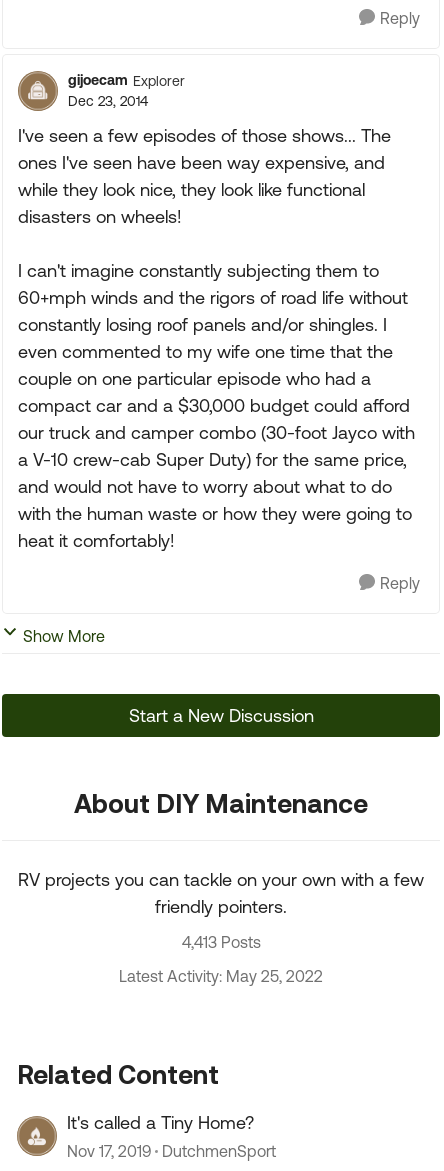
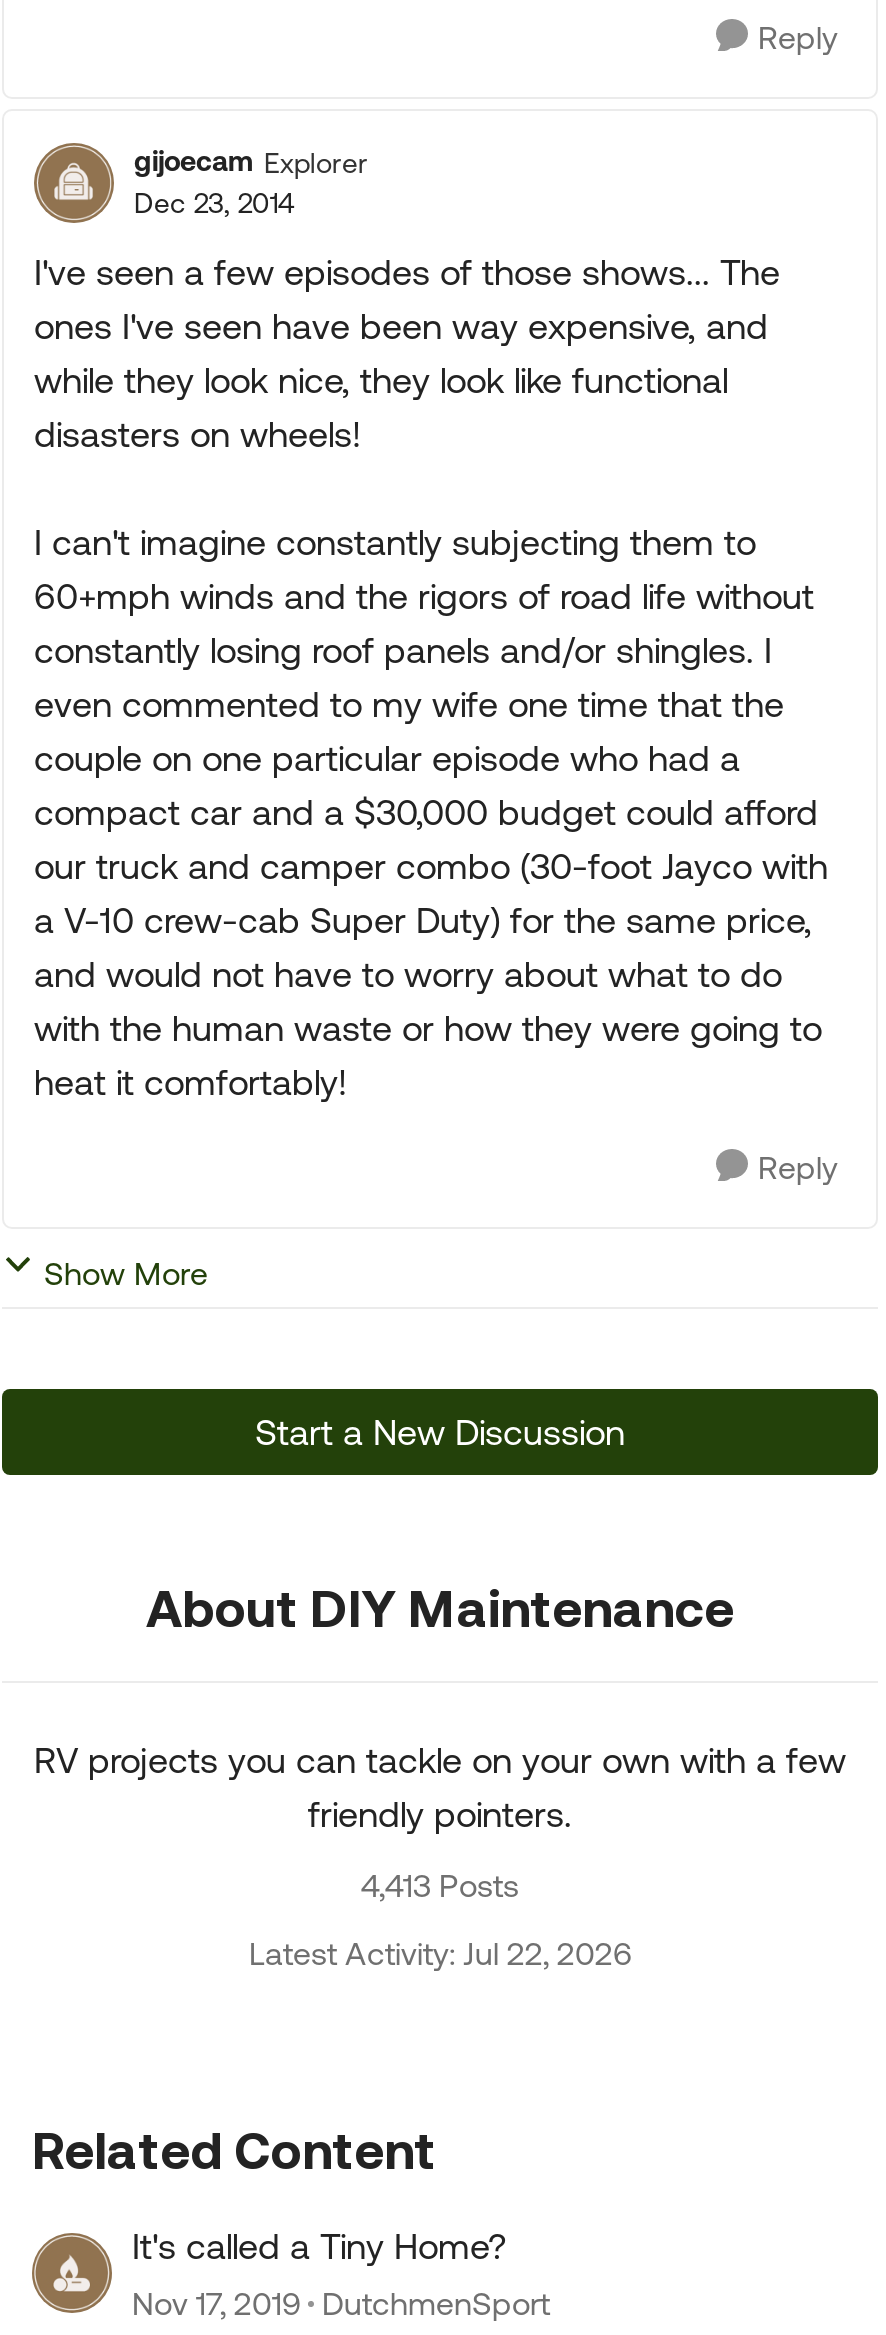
[119,967,323,985] Latest Activity: May 25, 2022 -> [249,1935,631,1971] Latest Activity: Jul 22, 2026

